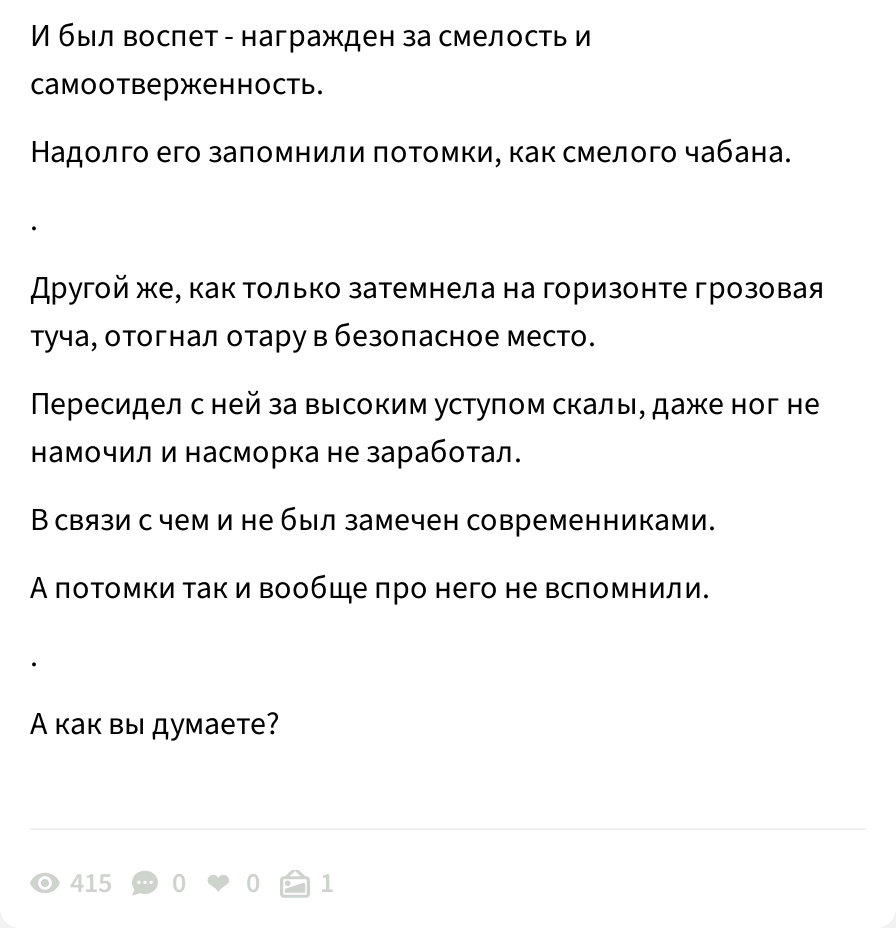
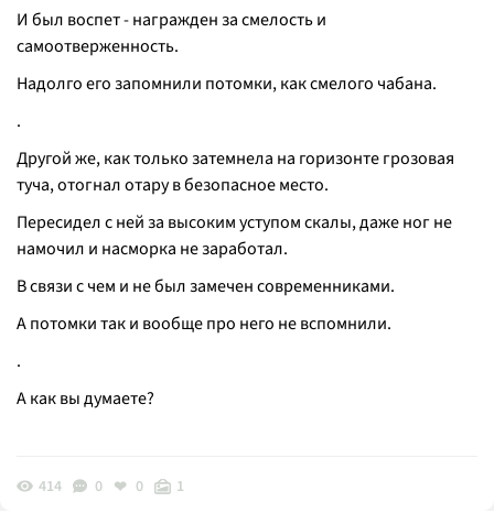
[70,864,334,904] 415 0 0 1 -> [39,476,184,498] 414 0 0 1

